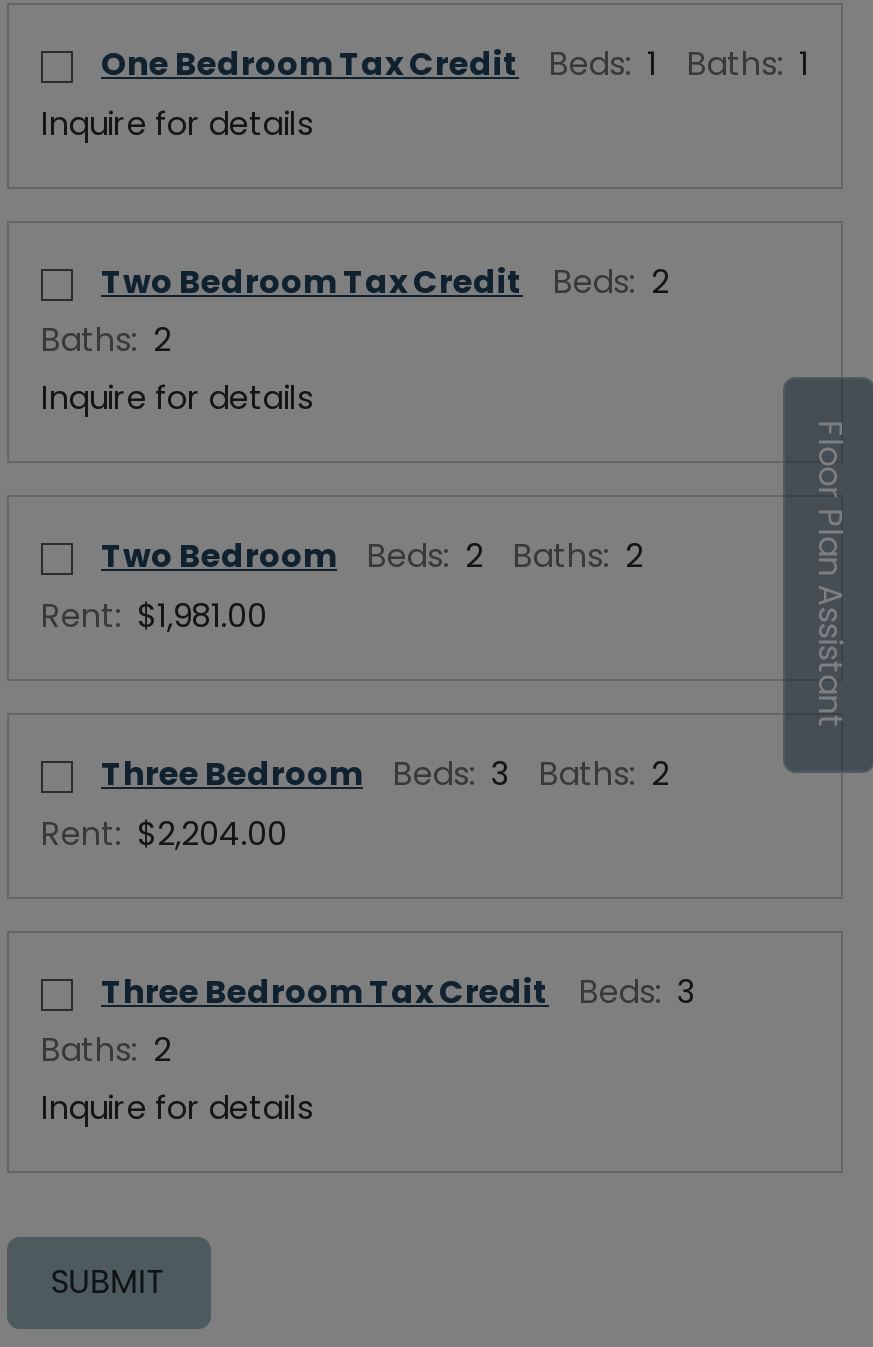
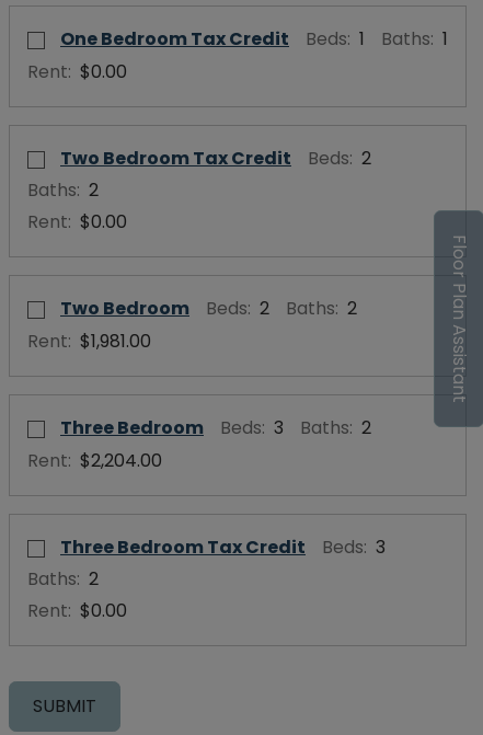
[41,101,313,147] Inquire for details -> [27,59,127,85] Rent: $0.00
[41,375,313,421] Inquire for details -> [27,209,127,235] Rent: $0.00
[41,1085,313,1131] Inquire for details -> [27,598,127,623] Rent: $0.00

